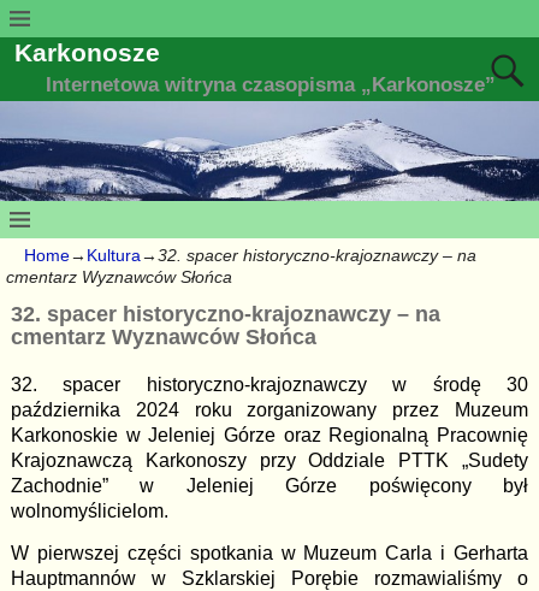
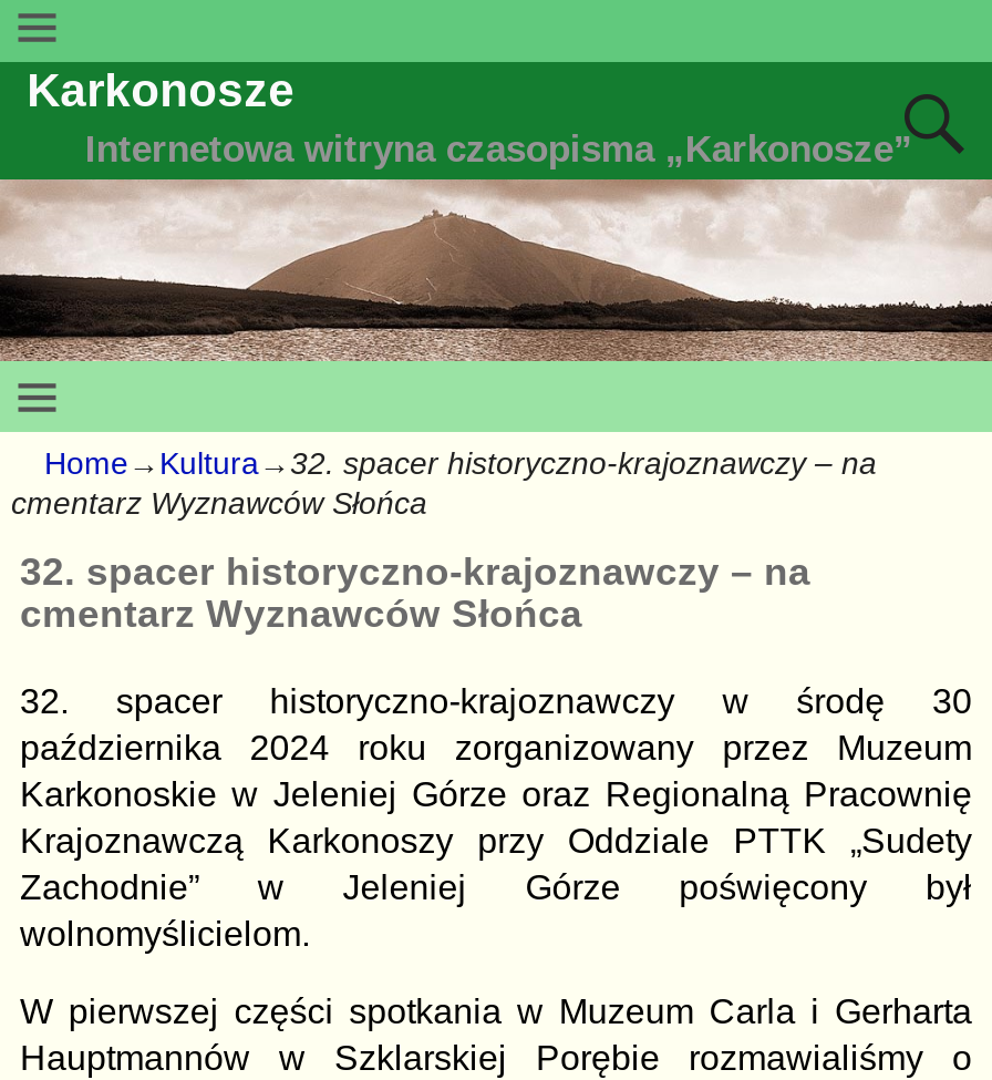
[4,100,535,202] [image] -> [7,177,985,363] [image]

